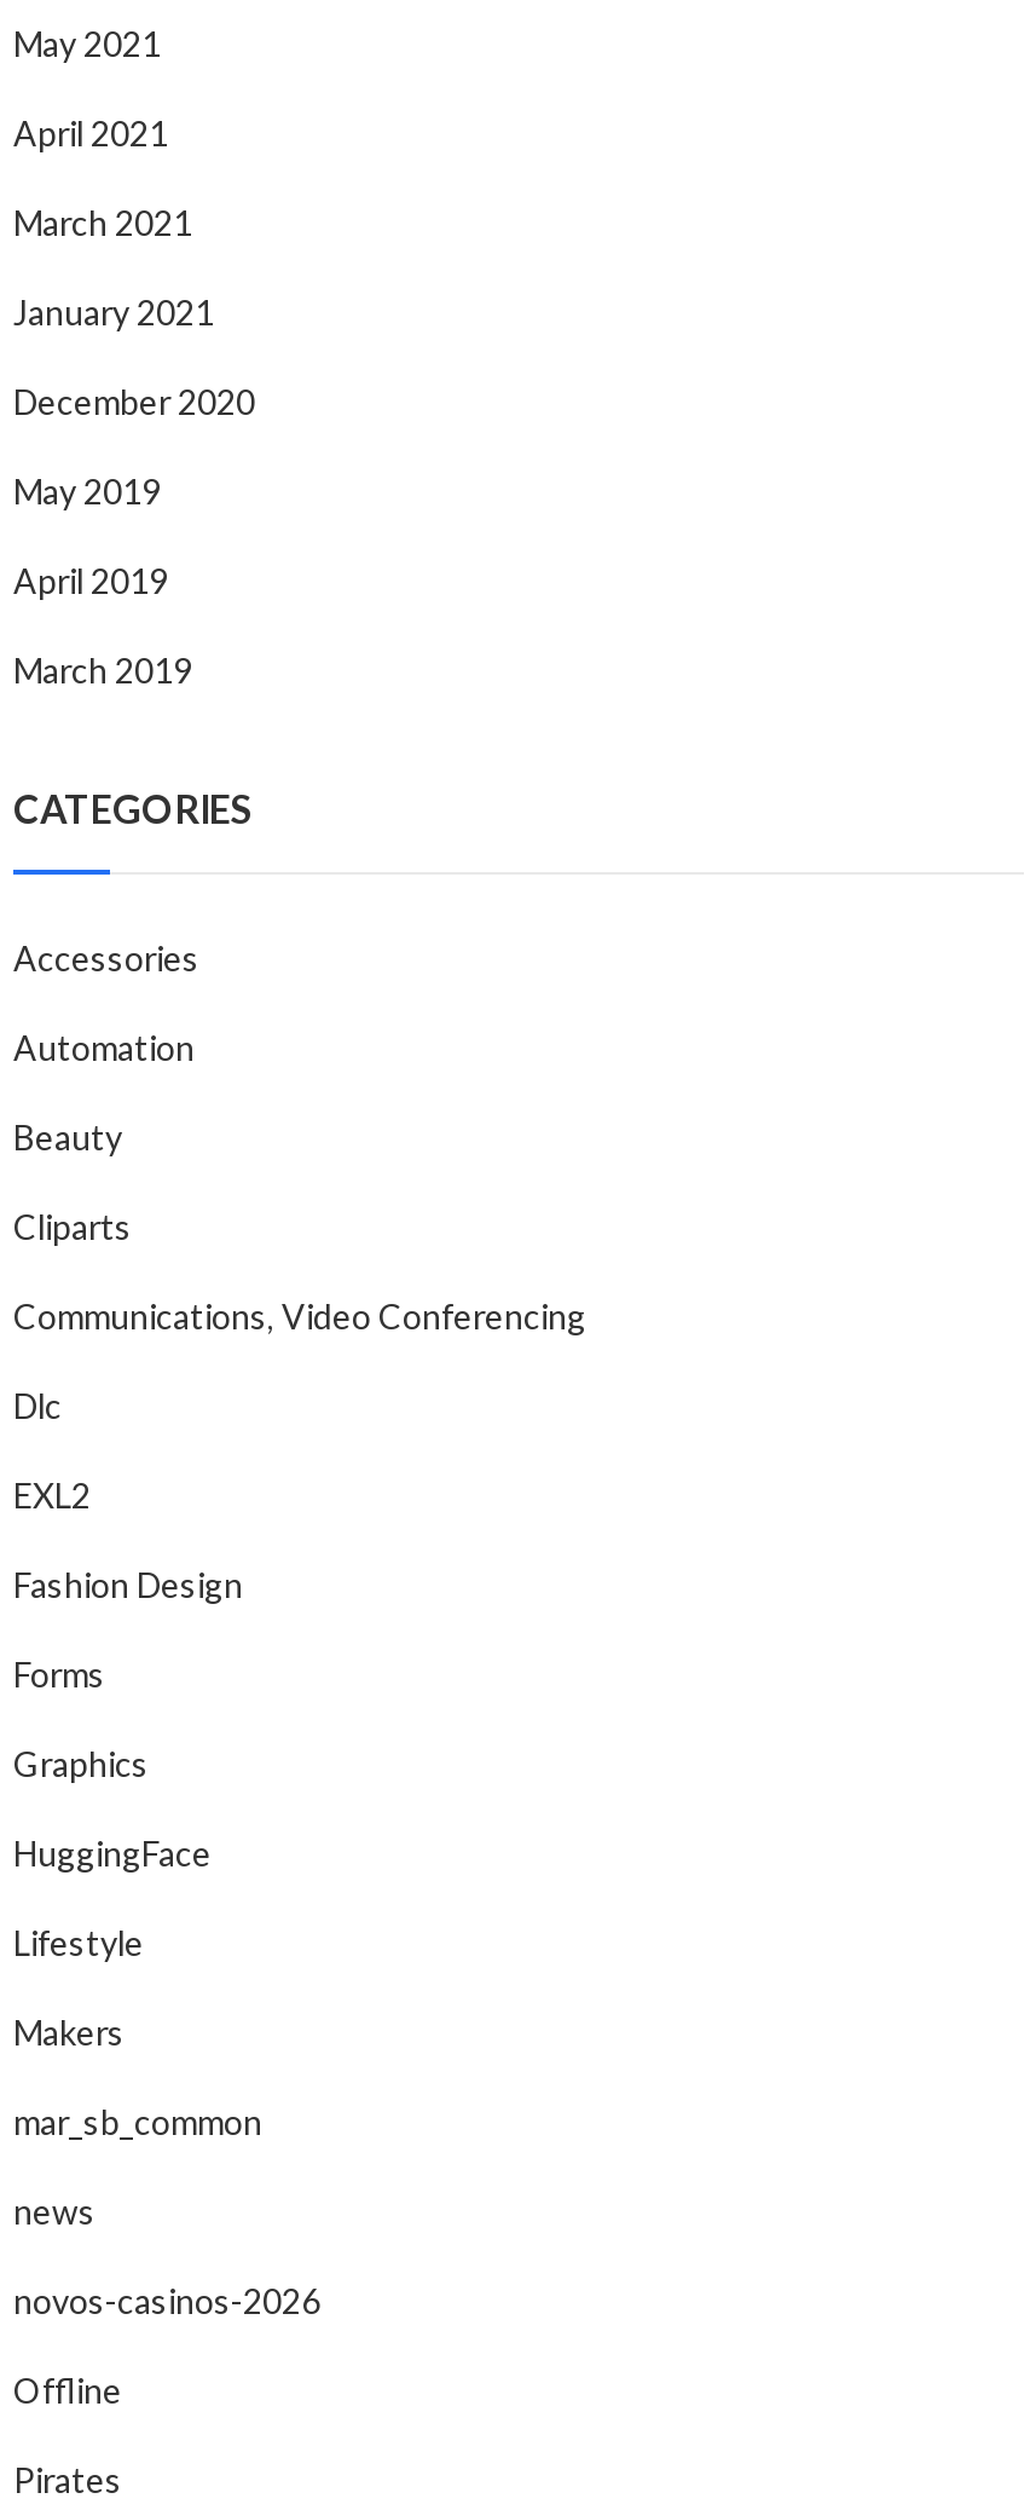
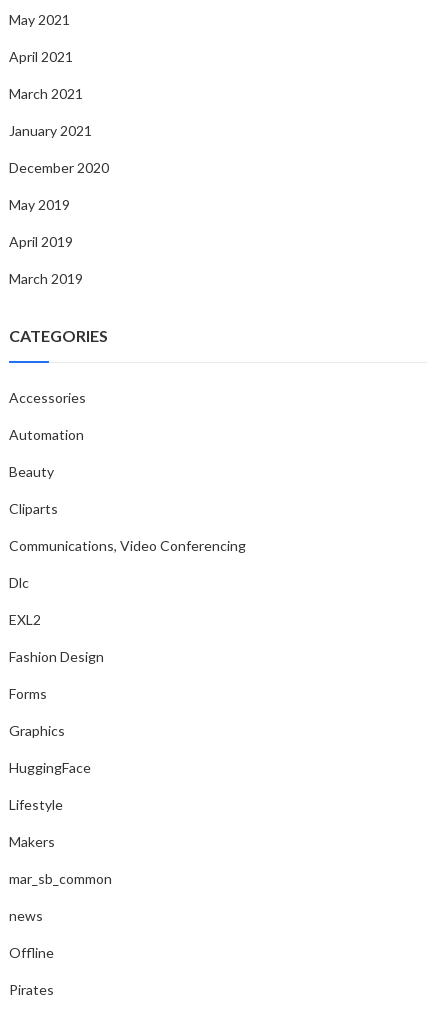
[13,2279,320,2321] novos-casinos-2026 -> none

